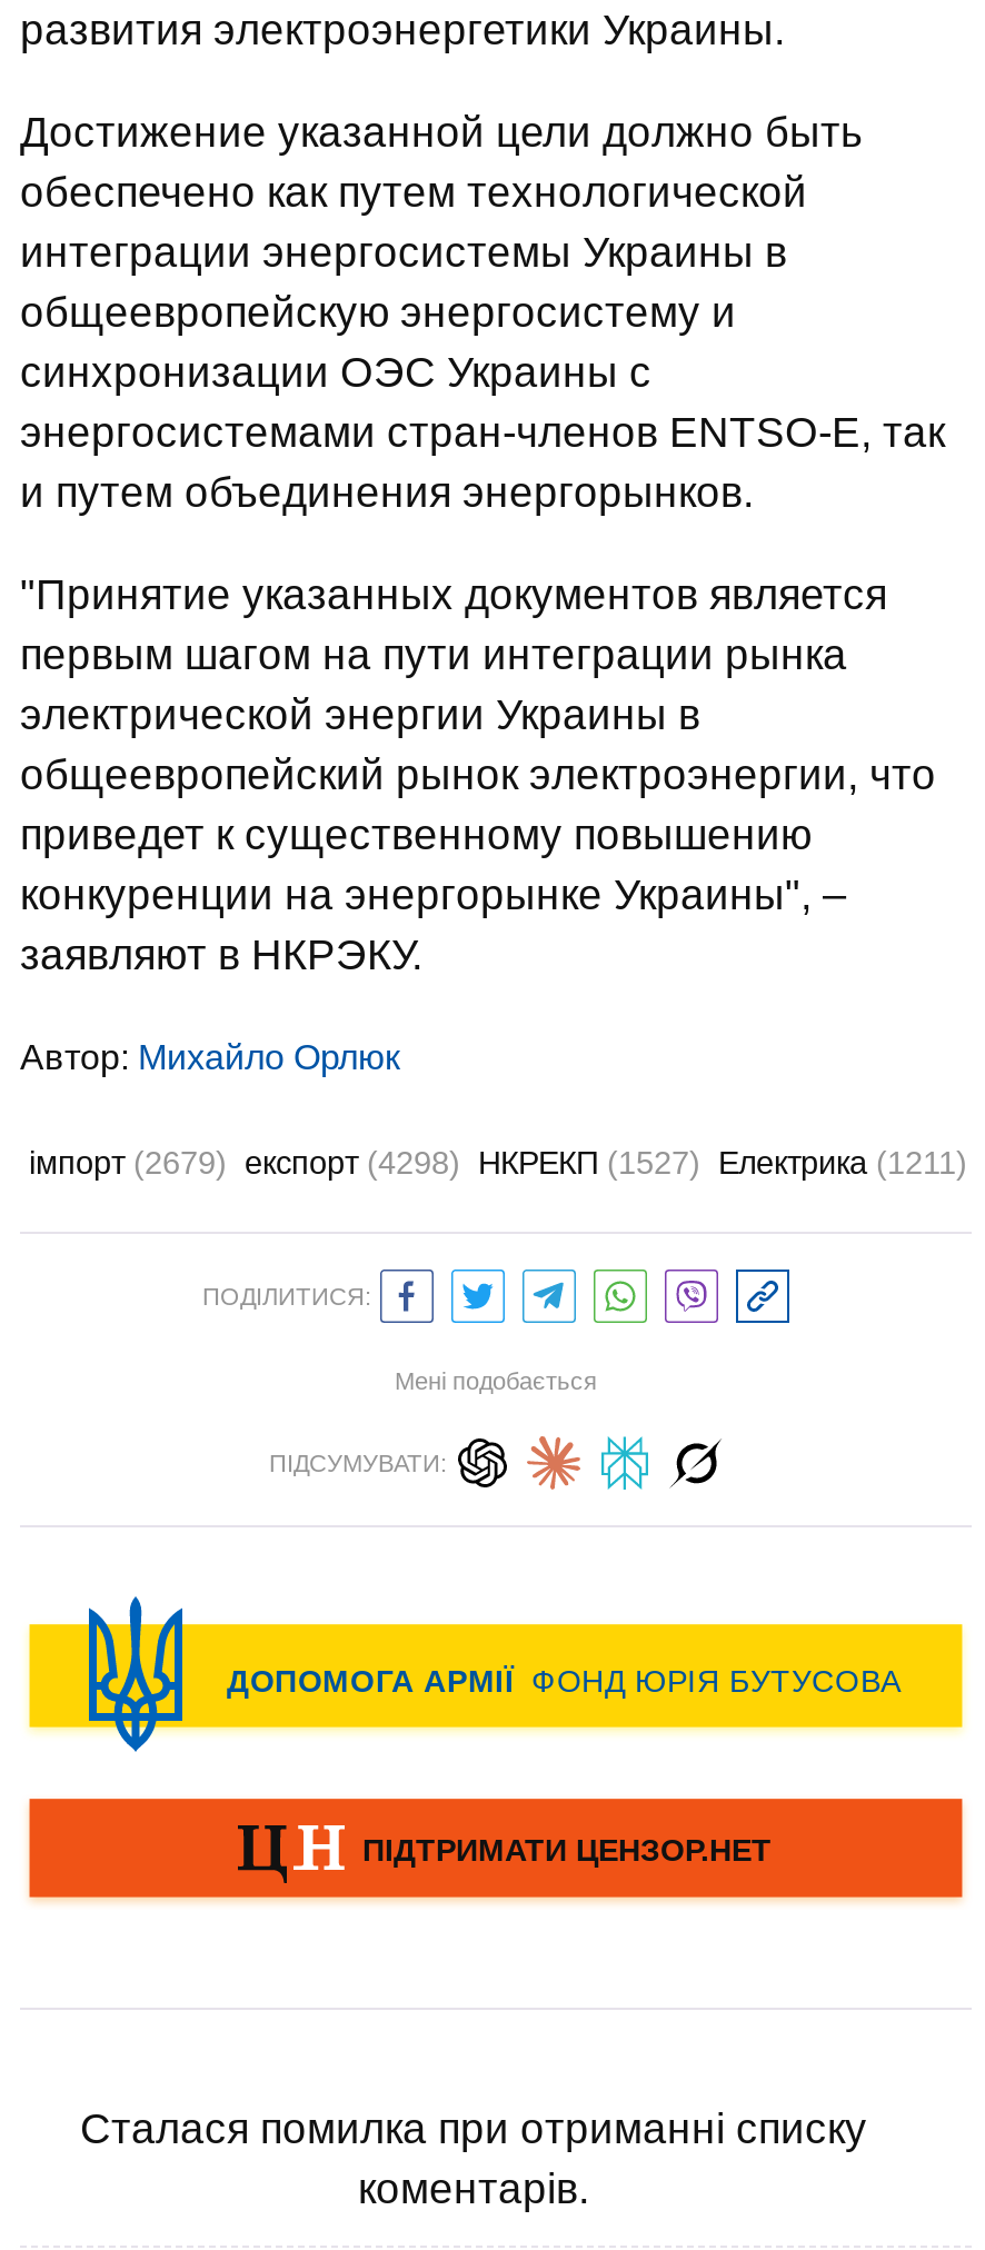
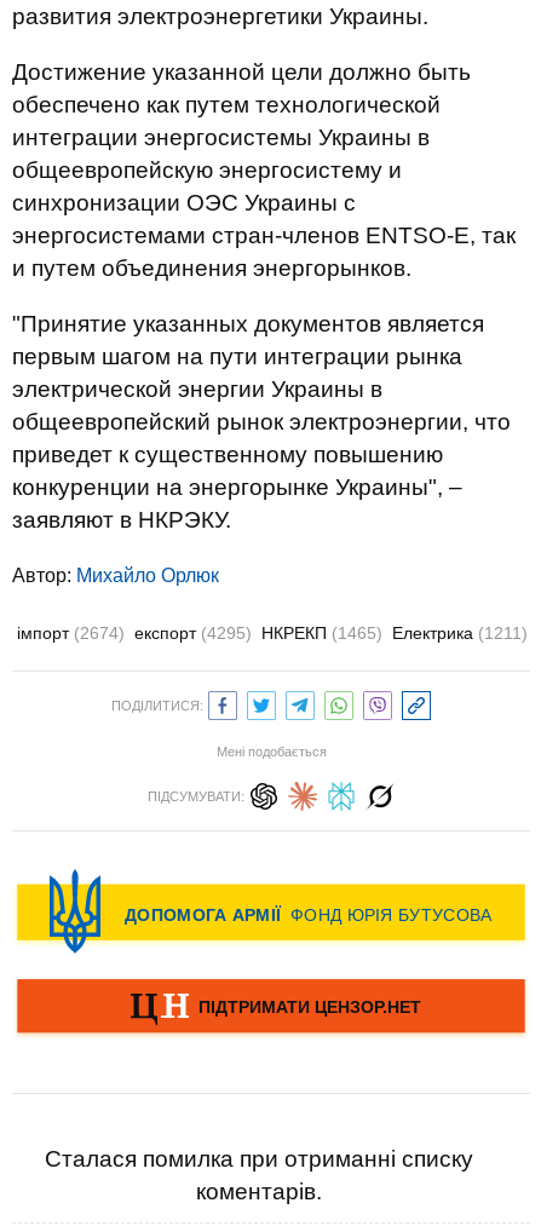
[29,1145,967,1181] імпорт (2679) експорт (4298) НКРЕКП (1527) Електрика (1211) -> [17,623,528,643] імпорт (2674) експорт (4295) НКРЕКП (1465) Електрика (1211)

